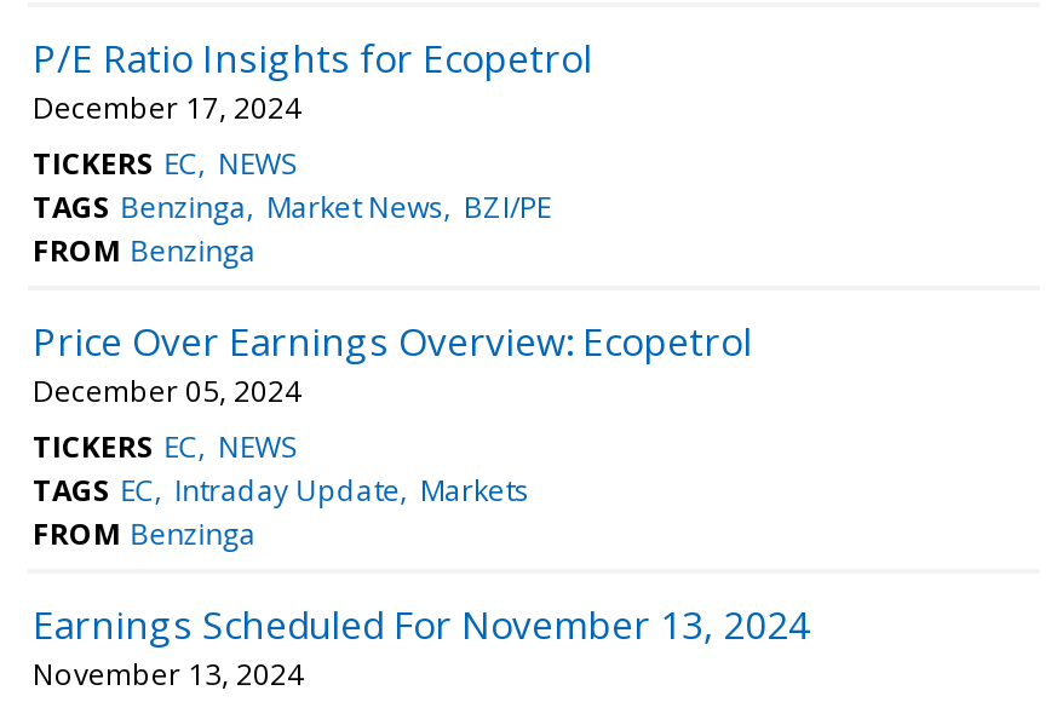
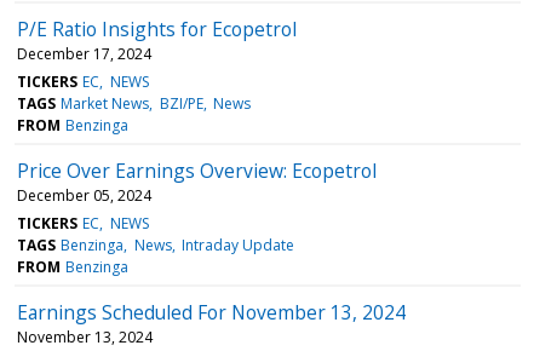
[33,186,551,227] TAGS Benzinga Market News BZI/PE -> [17,93,251,114] TAGS Market News BZI/PE News
[33,469,529,510] TAGS EC Intraday Update Markets -> [17,235,294,255] TAGS Benzinga News Intraday Update

